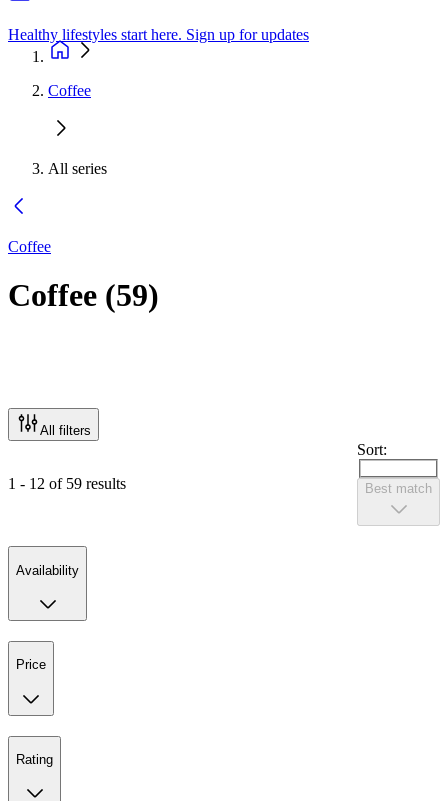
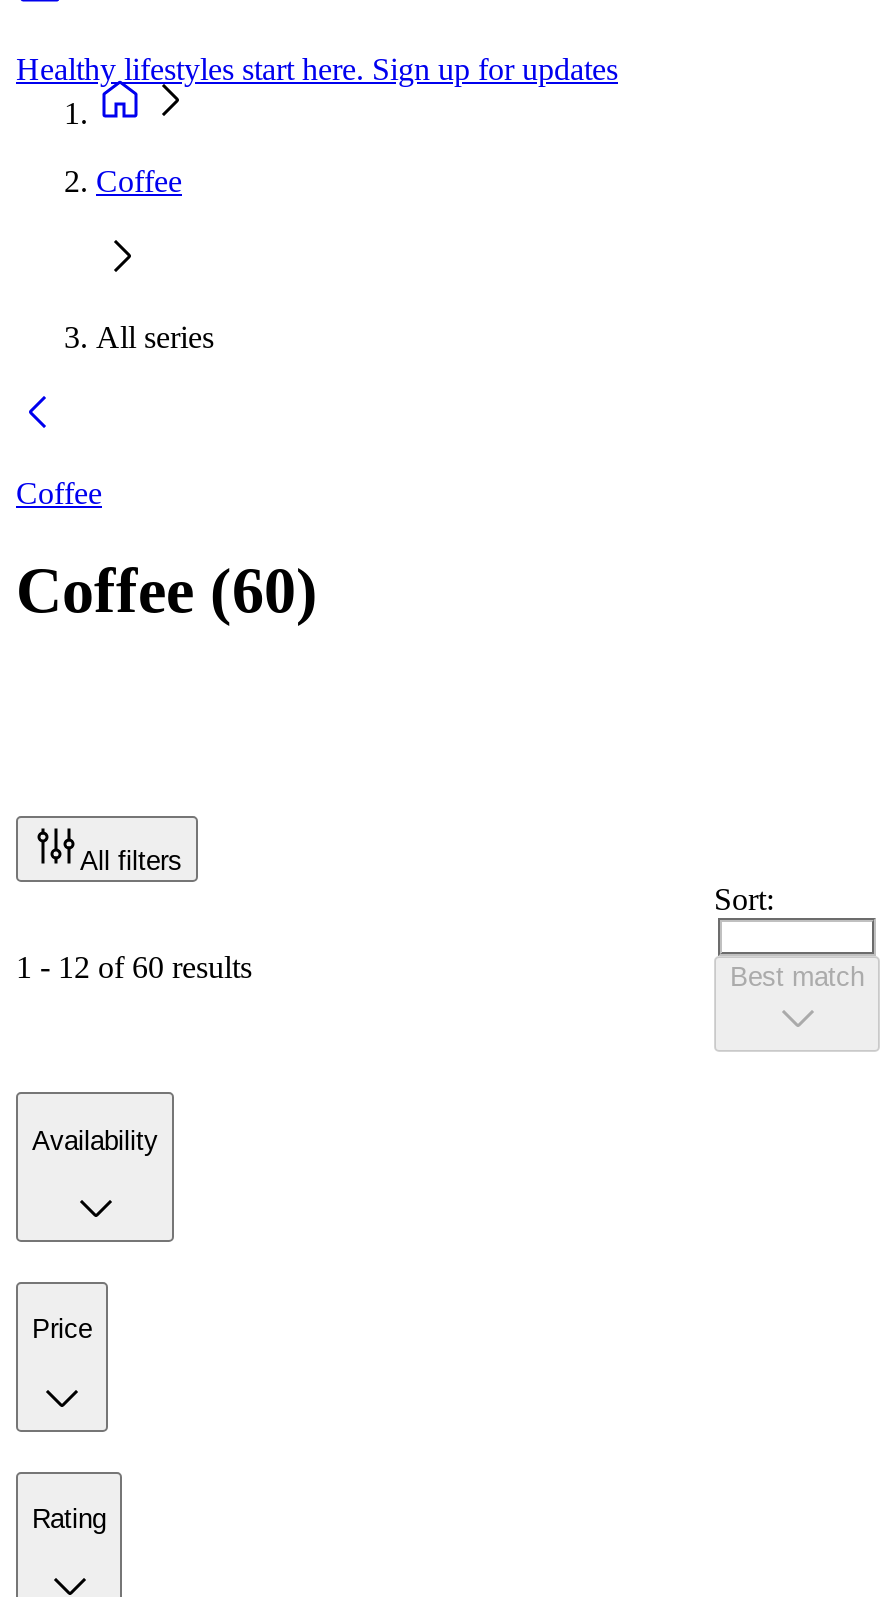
[8,277,159,313] Coffee (59) -> [16,555,318,627] Coffee (60)
[8,475,126,492] 1 - 12 of 59 results -> [16,949,252,983] 1 - 12 of 60 results

